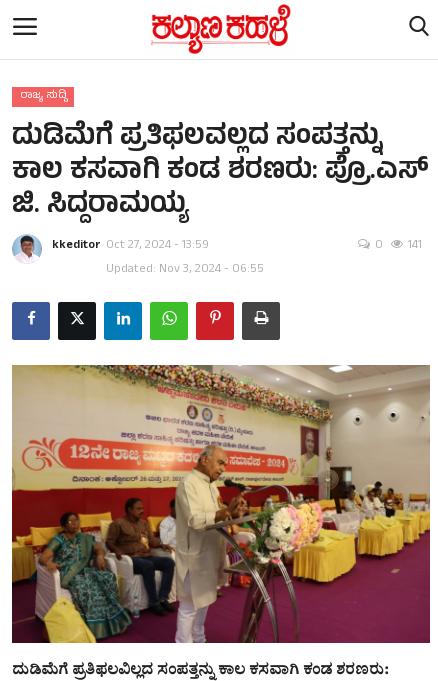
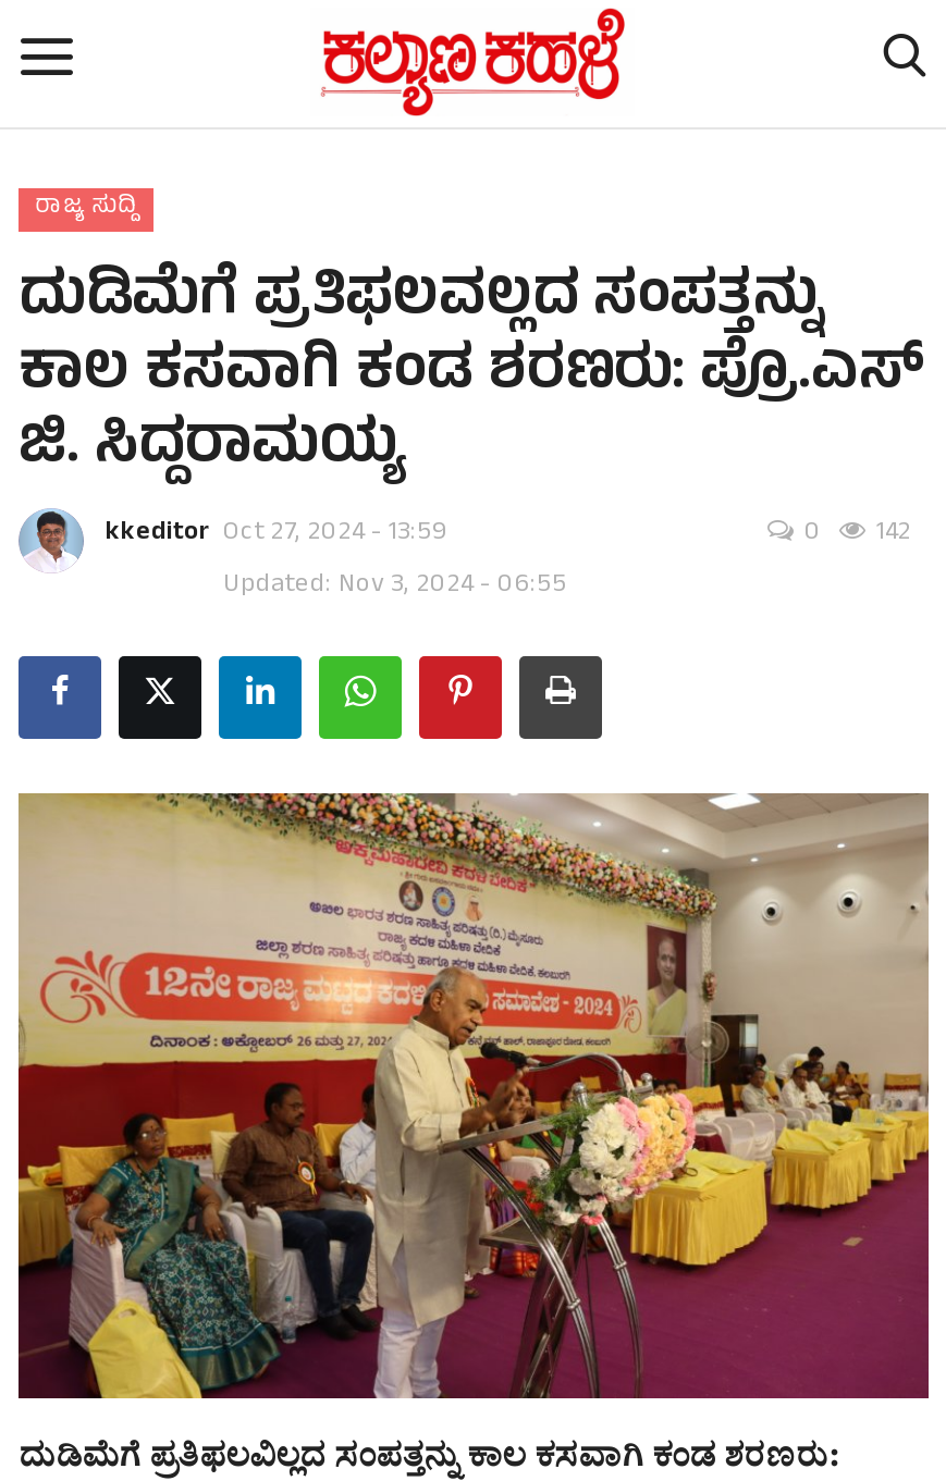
[375,236,422,256] 0 141 -> [804,512,911,556] 0 142

